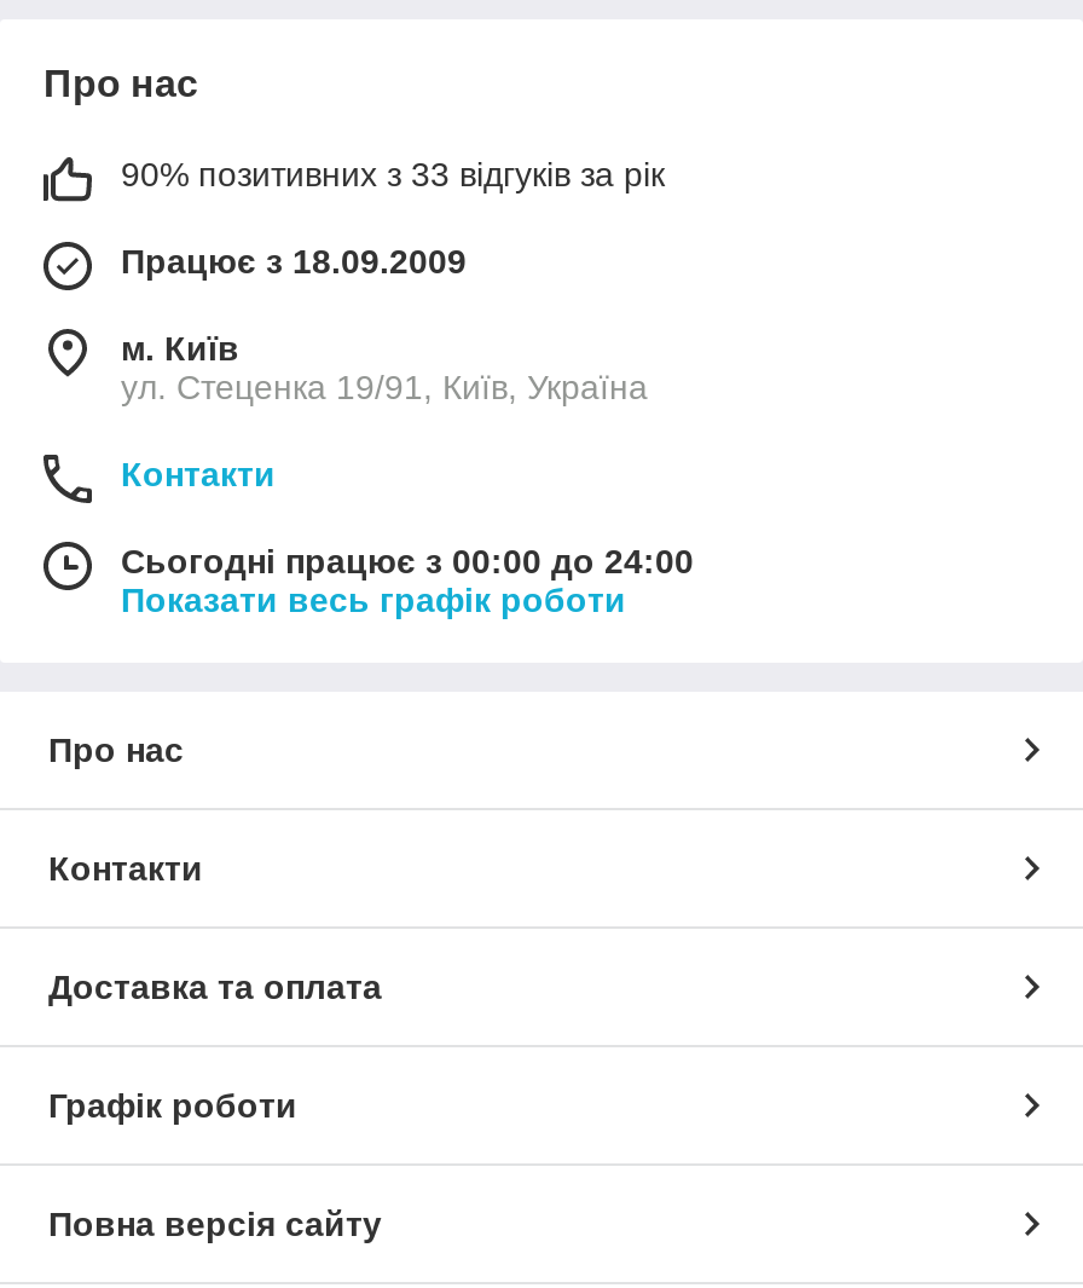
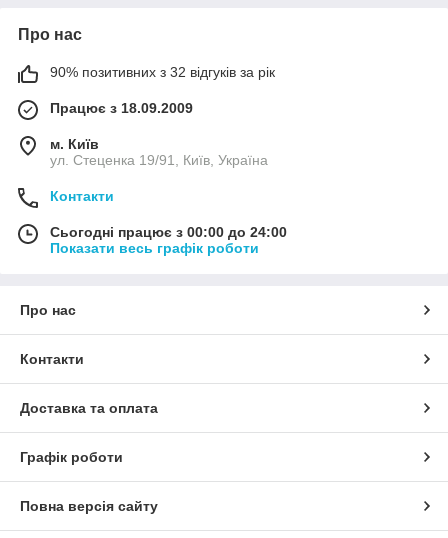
[121,155,665,194] 90% позитивних з 33 відгуків за рік -> [50,64,275,80] 90% позитивних з 32 відгуків за рік

